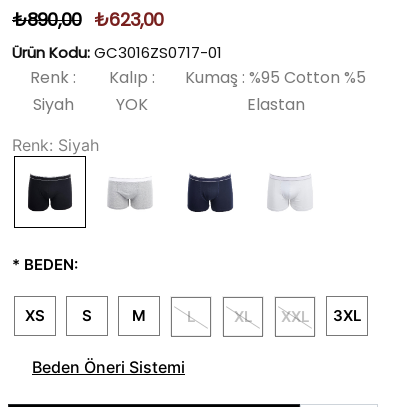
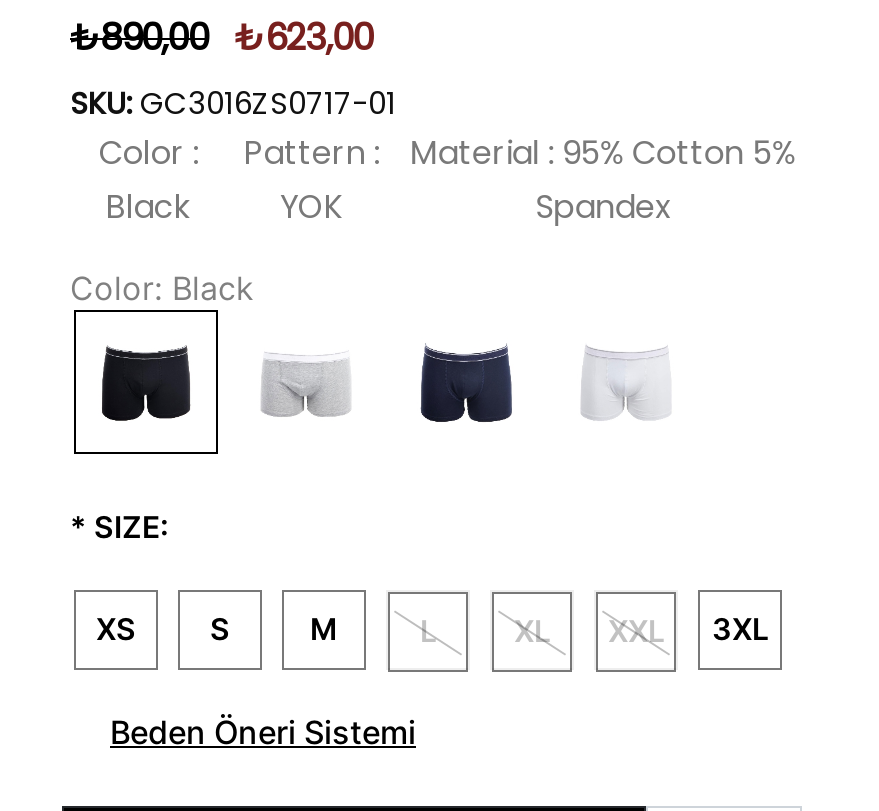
[12,42,222,116] Ürün Kodu: GC3016ZS0717-01 | Renk : | Siyah -> [70,81,396,229] SKU: GC3016ZS0717-01 | Color : | Black
[109,66,155,89] Kalıp : -> [244,129,380,175] Pattern :
[185,66,366,116] Kumaş :%95 Cotton %5 | Elastan -> [410,129,796,229] Material : 95% Cotton 5% | Spandex
[12,135,99,155] Renk: Siyah -> [70,267,254,307] Color: Black
[12,255,78,274] * BEDEN: -> [70,507,168,545] * SIZE:

